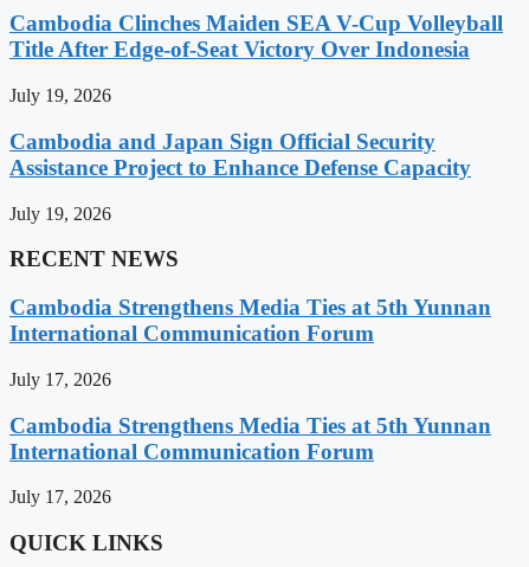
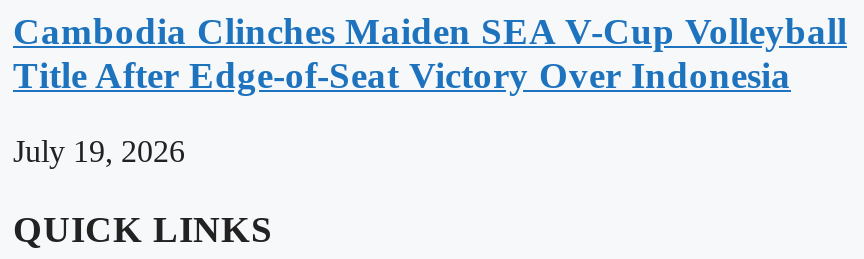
[9,129,491,507] Cambodia and Japan Sign Official Security | Assistance Project to Enhance Defense Capacity | July 19, 2026 | RECENT NEWS | Cambodia Strengthens Media Ties at 5th Yunnan | International Communication Forum | July 17, 2026 | Cambodia Strengthens Media Ties at 5th Yunnan | International Communication Forum | July 17, 2026 -> none

